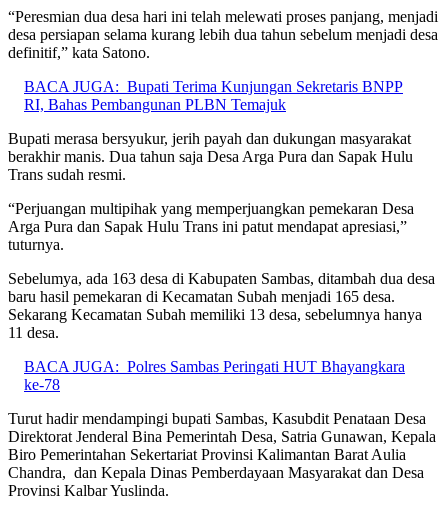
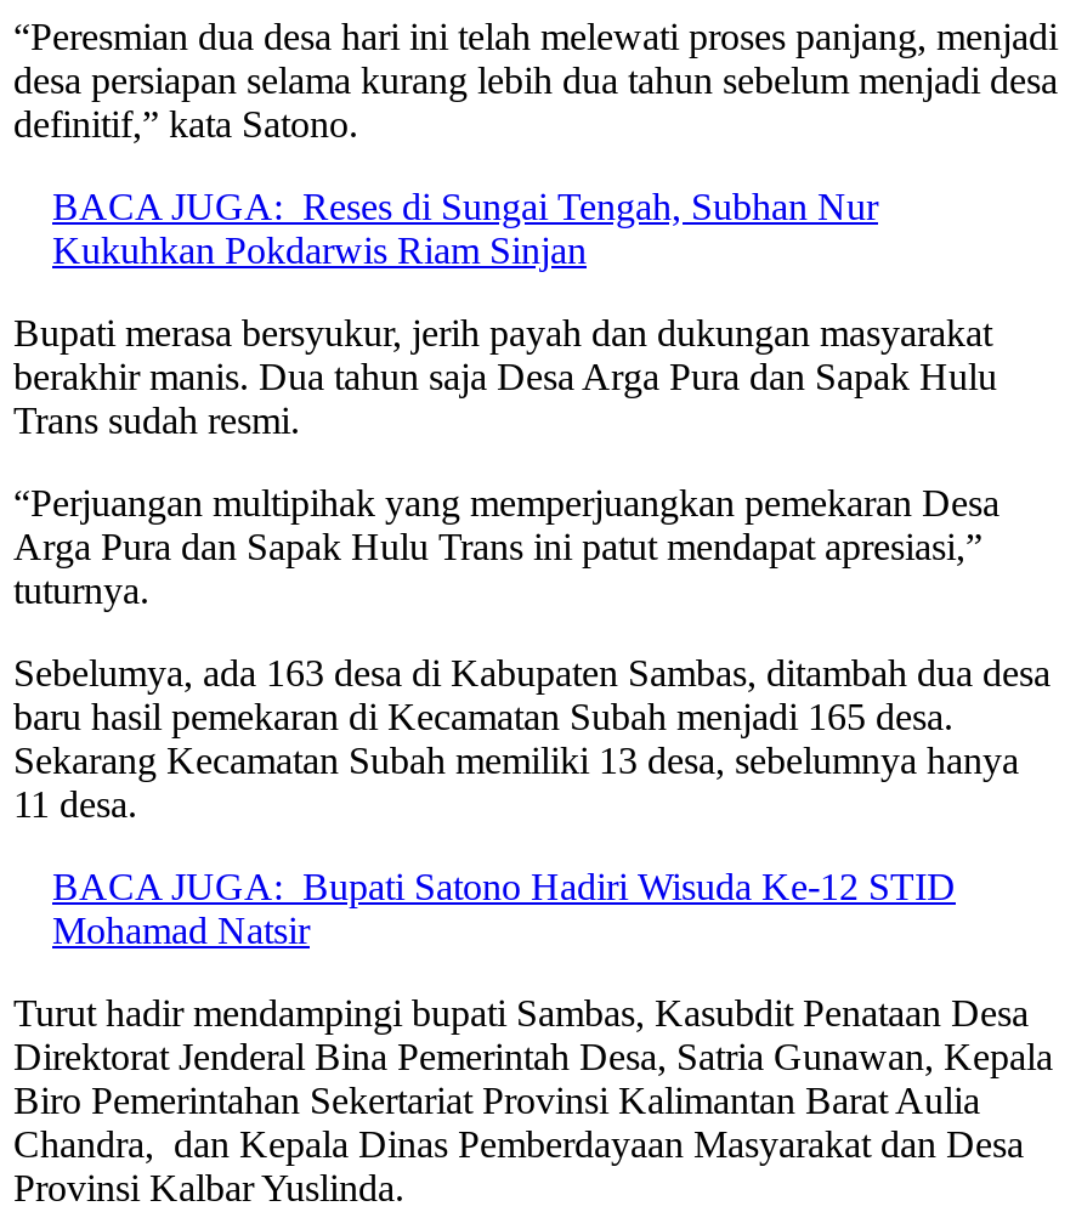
[24,78,403,113] BACA JUGA: Bupati Terima Kunjungan Sekretaris BNPP | RI, Bahas Pembangunan PLBN Temajuk -> [52,185,878,270] BACA JUGA: Reses di Sungai Tengah, Subhan Nur | Kukuhkan Pokdarwis Riam Sinjan
[24,358,405,393] BACA JUGA: Polres Sambas Peringati HUT Bhayangkara | ke-78 -> [52,865,956,950] BACA JUGA: Bupati Satono Hadiri Wisuda Ke-12 STID | Mohamad Natsir

